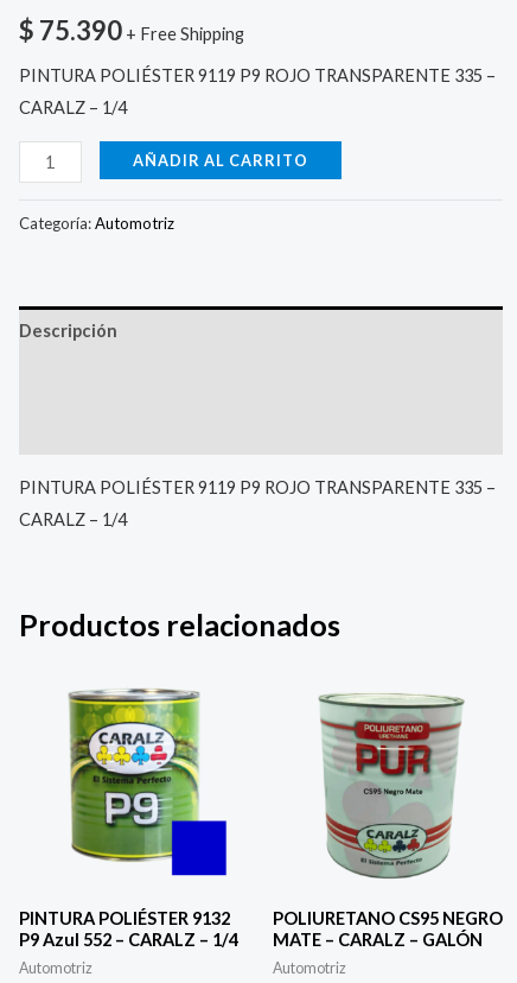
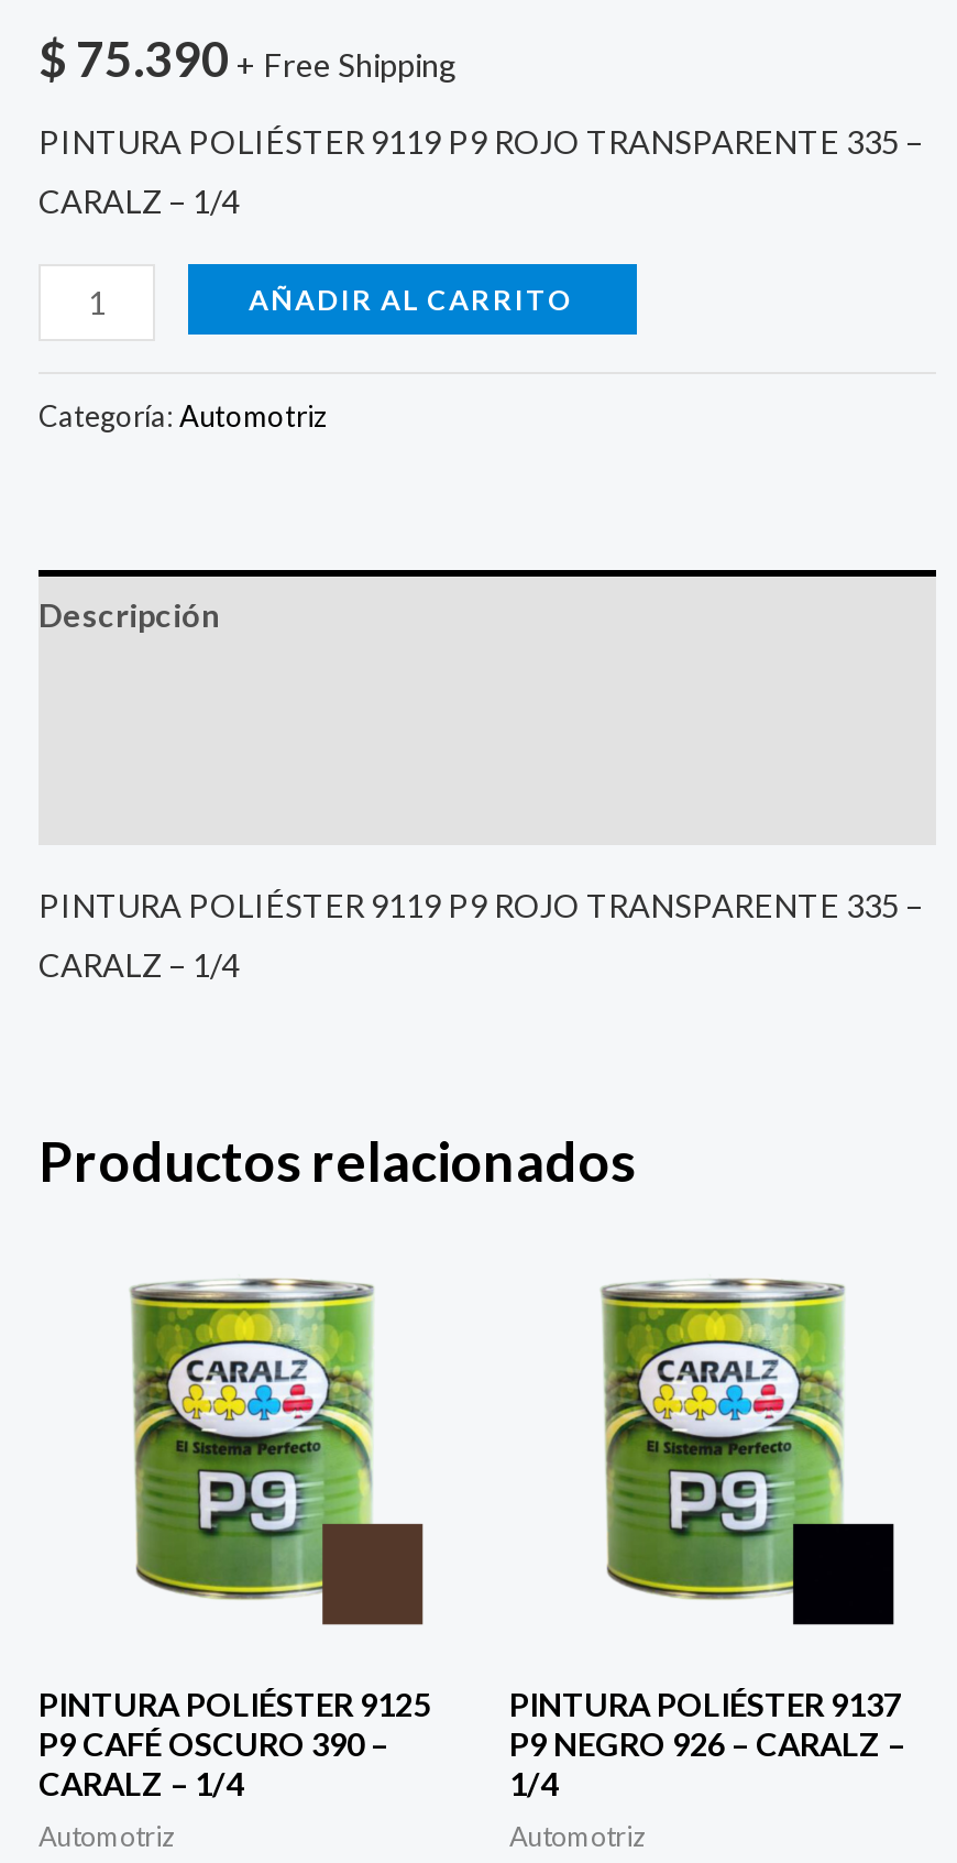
[273,689,503,950] [image] | POLIURETANO CS95 NEGRO | MATE – CARALZ – GALÓN -> [509,1276,905,1802] [image] | PINTURA POLIÉSTER 9137 | P9 NEGRO 926 – CARALZ – | 1/4
[19,819,238,950] [image] | PINTURA POLIÉSTER 9132 | P9 Azul 552 – CARALZ – 1/4 -> [38,1521,430,1802] [image] | PINTURA POLIÉSTER 9125 | P9 CAFÉ OSCURO 390 – | CARALZ – 1/4

